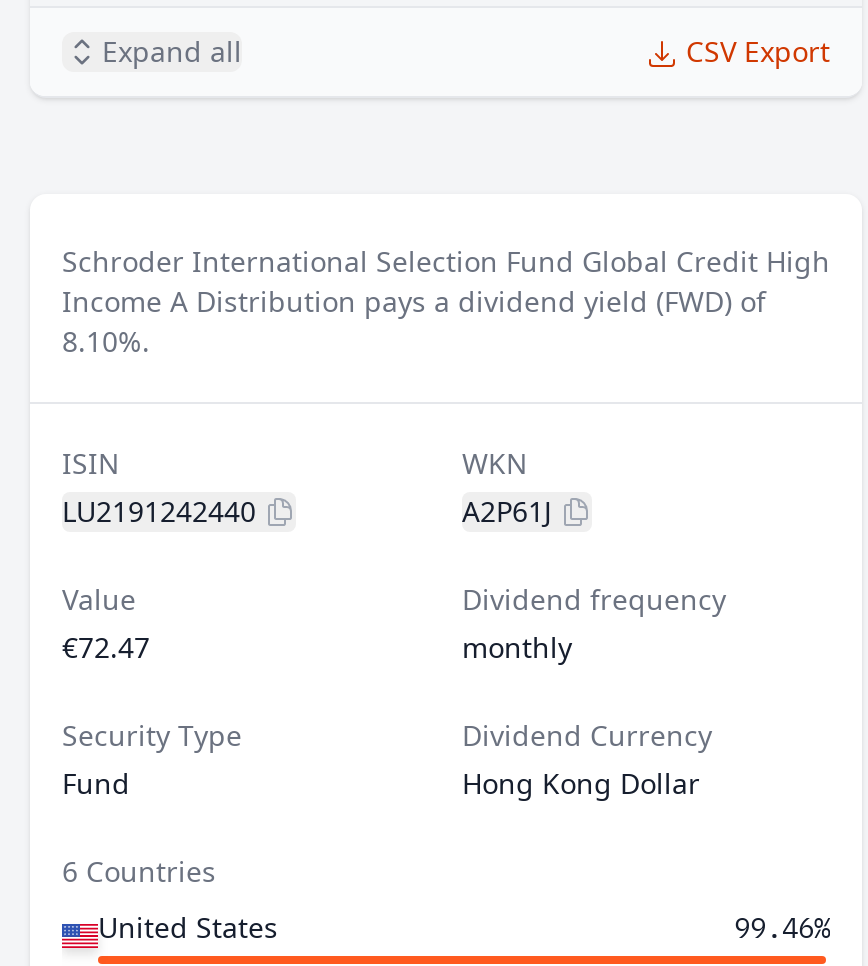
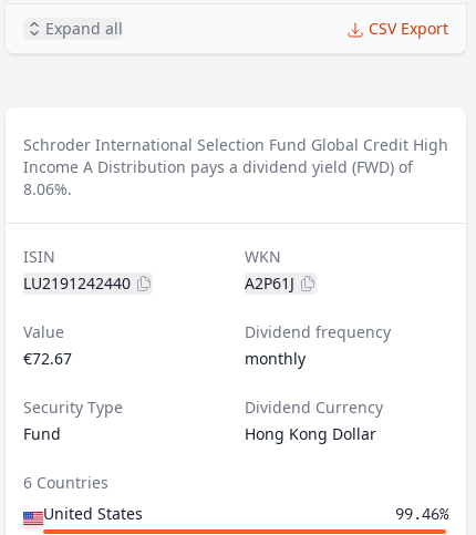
[62,322,150,360] 8.10%. -> [23,178,72,199] 8.06%.
[62,628,150,666] €72.47 -> [23,348,72,369] €72.67

